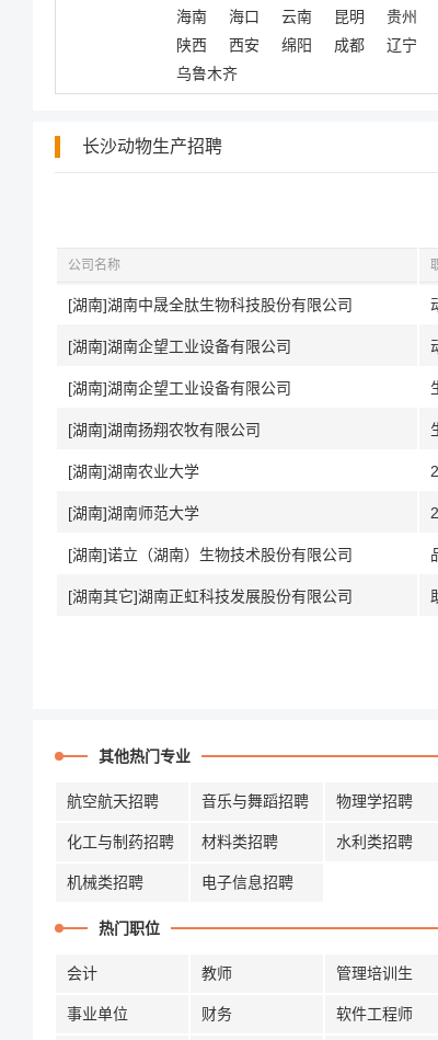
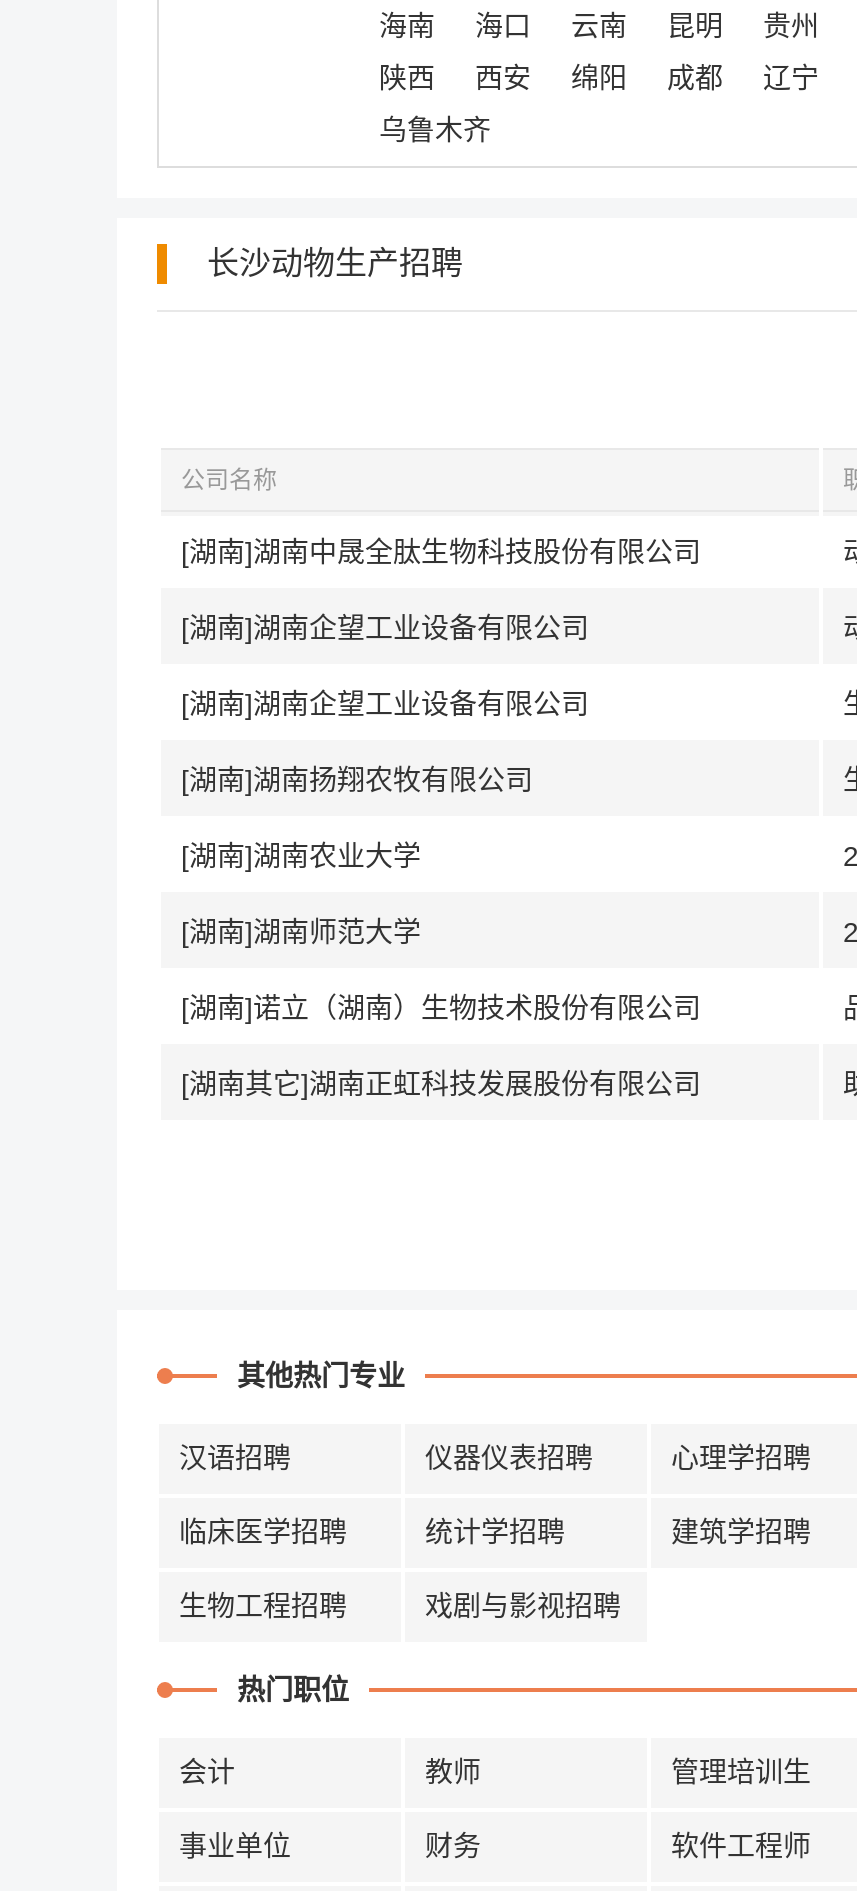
[67,792,413,810] 航空航天招聘 | 音乐与舞蹈招聘 | 物理学招聘 -> [179,1442,811,1474] 汉语招聘 | 仪器仪表招聘 | 心理学招聘
[67,833,413,850] 化工与制药招聘 | 材料类招聘 | 水利类招聘 -> [179,1516,811,1548] 临床医学招聘 | 统计学招聘 | 建筑学招聘
[67,873,293,891] 机械类招聘 | 电子信息招聘 -> [179,1590,621,1622] 生物工程招聘 | 戏剧与影视招聘

